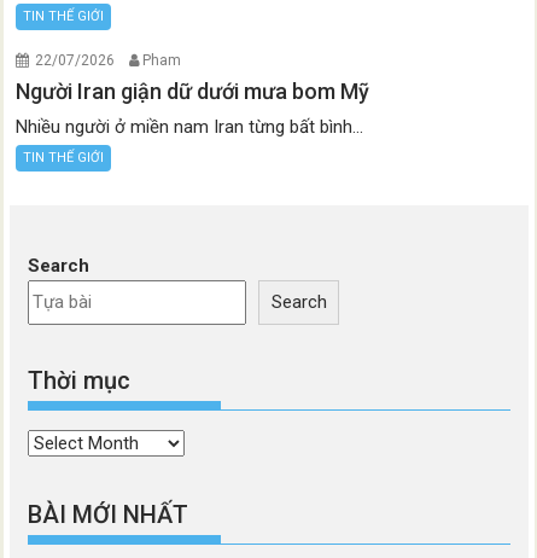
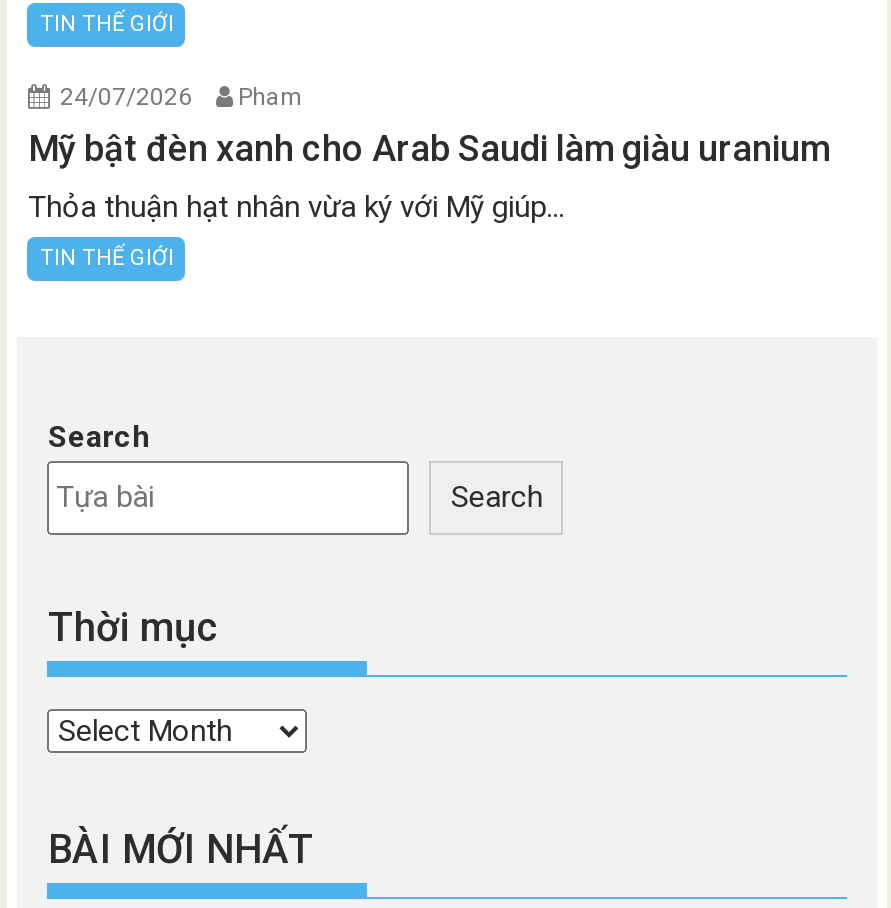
[36,52,182,69] 22/07/2026 Pham -> [60,83,302,111] 24/07/2026 Pham
[16,79,370,104] Người Iran giận dữ dưới mưa bom Mỹ -> [28,127,830,169] Mỹ bật đèn xanh cho Arab Saudi làm giàu uranium
[16,116,364,138] Nhiều người ở miền nam Iran từng bất bình... -> [28,189,564,225] Thỏa thuận hạt nhân vừa ký với Mỹ giúp...

